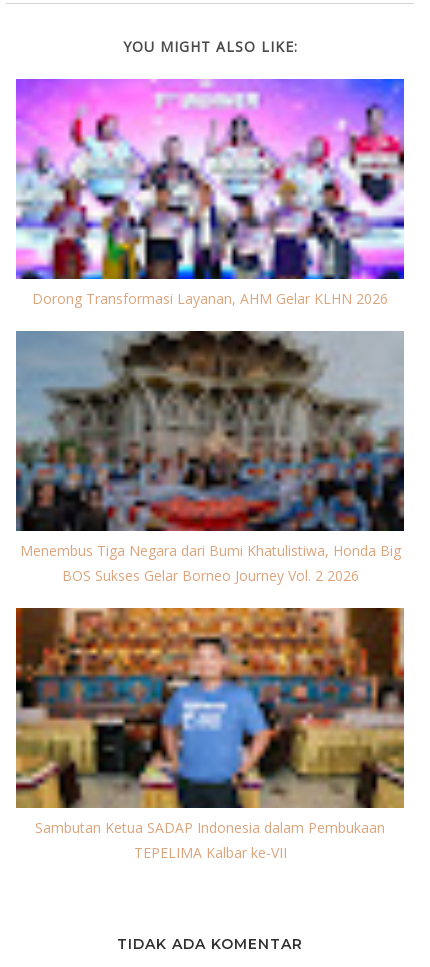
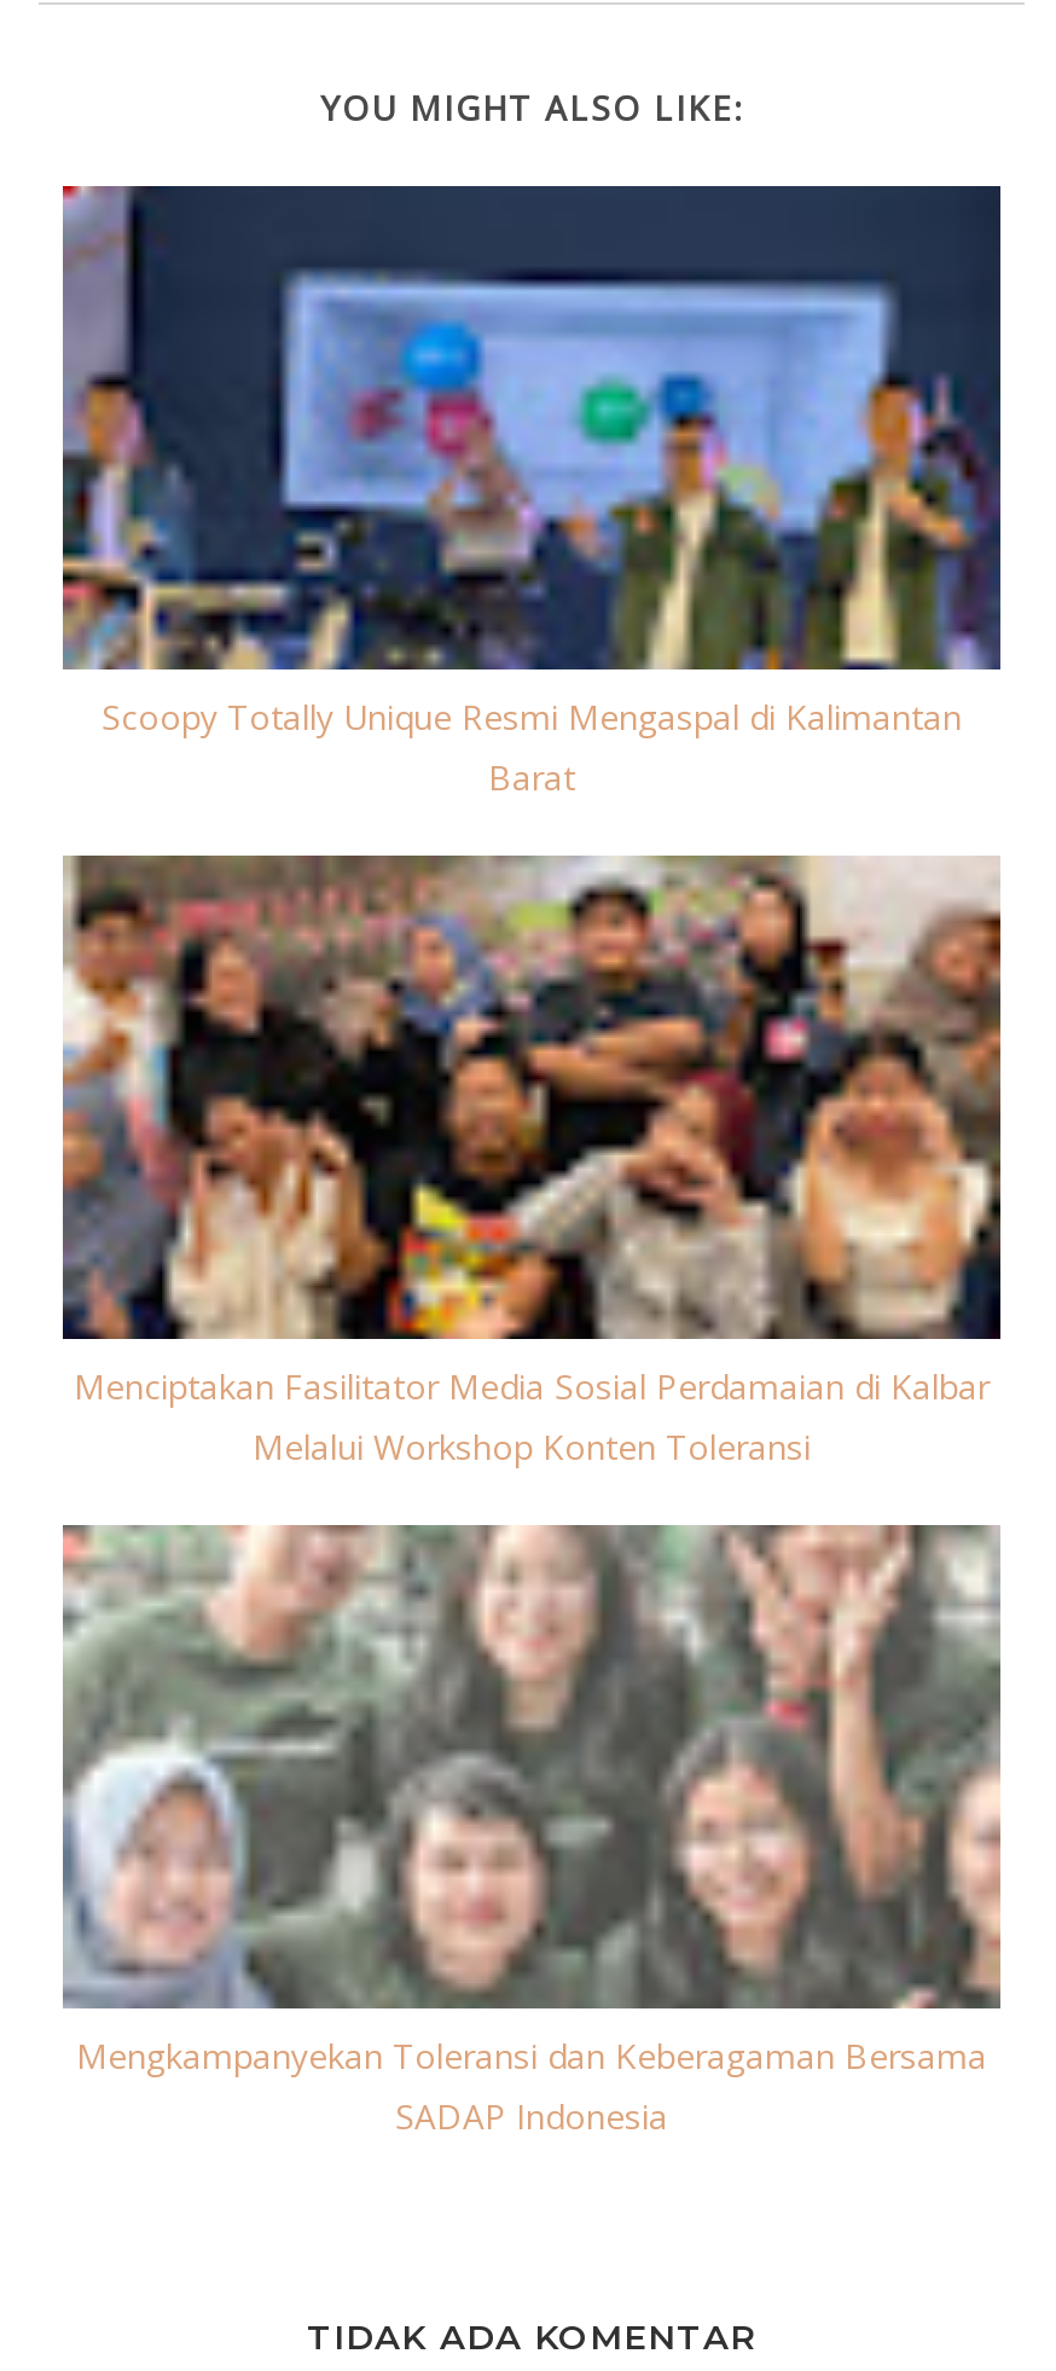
[15,78,405,308] [image] | Dorong Transformasi Layanan, AHM Gelar KLHN 2026 -> [60,184,1003,801] [image] | Scoopy Totally Unique Resmi Mengaspal di Kalimantan | Barat
[16,330,405,585] [image] | Menembus Tiga Negara dari Bumi Khatulistiwa, Honda Big | BOS Sukses Gelar Borneo Journey Vol. 2 2026 -> [60,853,1003,1470] [image] | Menciptakan Fasilitator Media Sosial Perdamaian di Kalbar | Melalui Workshop Konten Toleransi
[15,607,405,862] [image] | Sambutan Ketua SADAP Indonesia dalam Pembukaan | TEPELIMA Kalbar ke-VII -> [63,1523,1000,2140] [image] | Mengkampanyekan Toleransi dan Keberagaman Bersama | SADAP Indonesia

